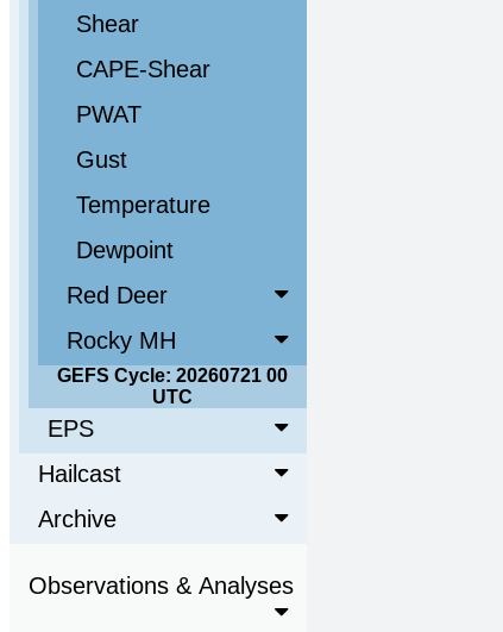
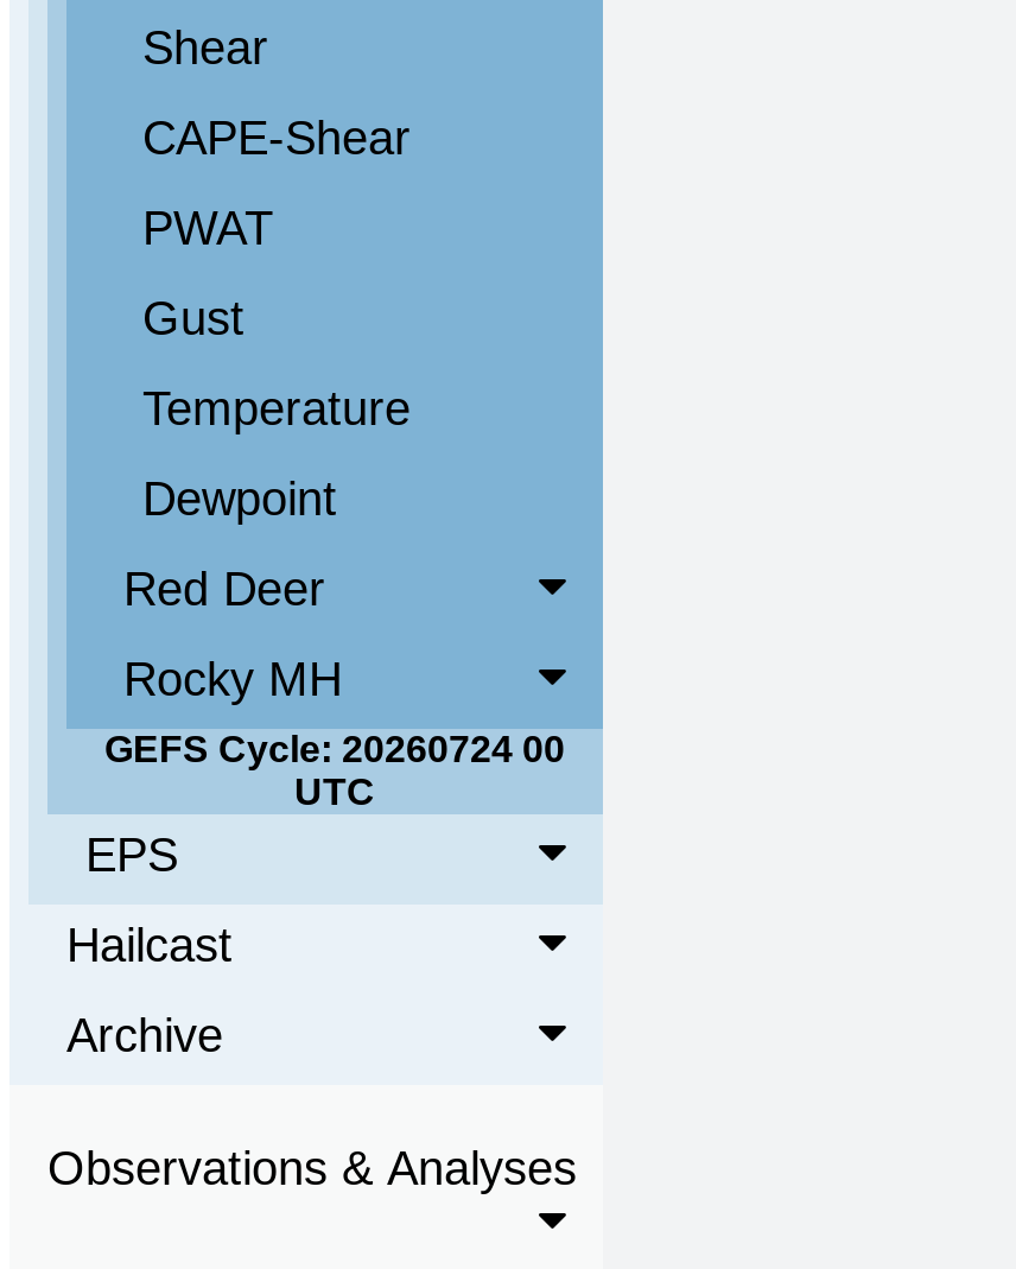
[57,366,288,386] GEFS Cycle: 20260721 00 -> [104,729,565,770] GEFS Cycle: 20260724 00

